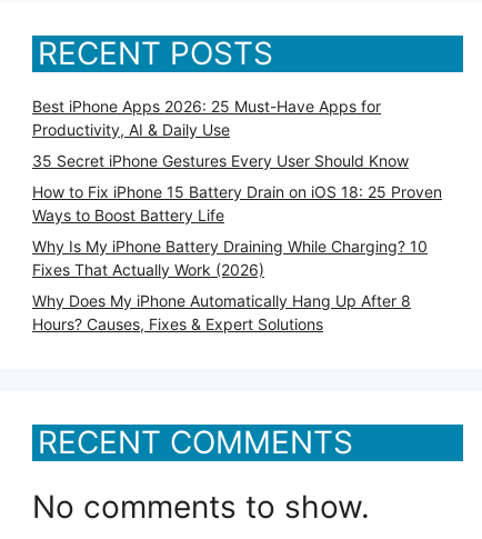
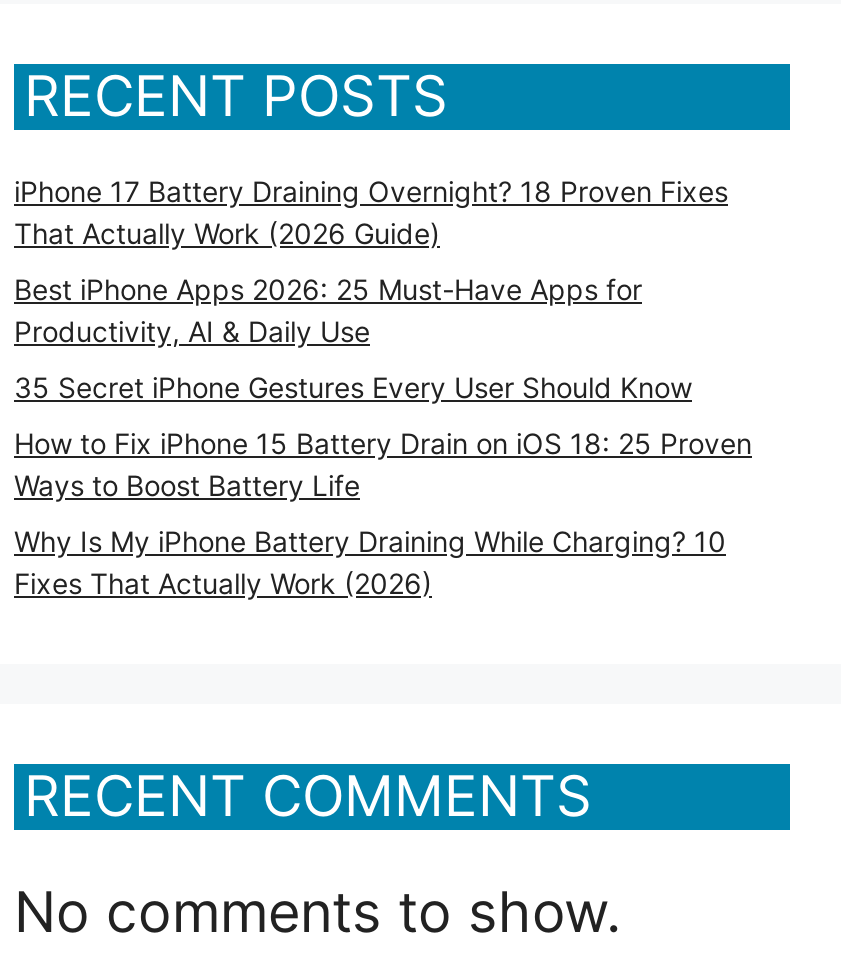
none -> [14,173,728,249] iPhone 17 Battery Draining Overnight? 18 Proven Fixes | That Actually Work (2026 Guide)
moved [32,96,442,279] -> [14,271,752,599]: Best iPhone Apps 2026: 25 Must-Have Apps for | Productivity, AI & Daily Use | 35 Secret iPhone Gestures Every User Should Know | How to Fix iPhone 15 Battery Drain on iOS 18: 25 Proven | Ways to Boost Battery Life | Why Is My iPhone Battery Draining While Charging? 10 | Fixes That Actually Work (2026)
[32,291,411,333] Why Does My iPhone Automatically Hang Up After 8 | Hours? Causes, Fixes & Expert Solutions -> none

